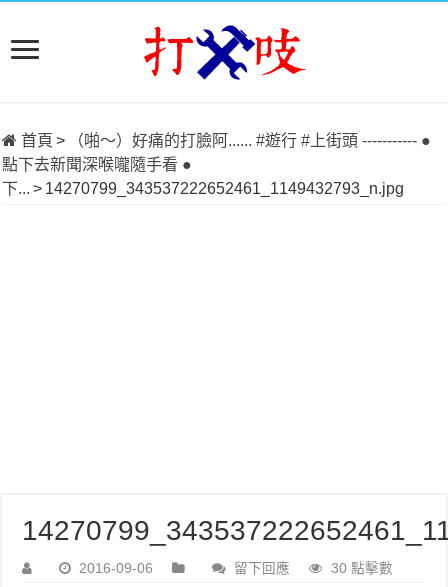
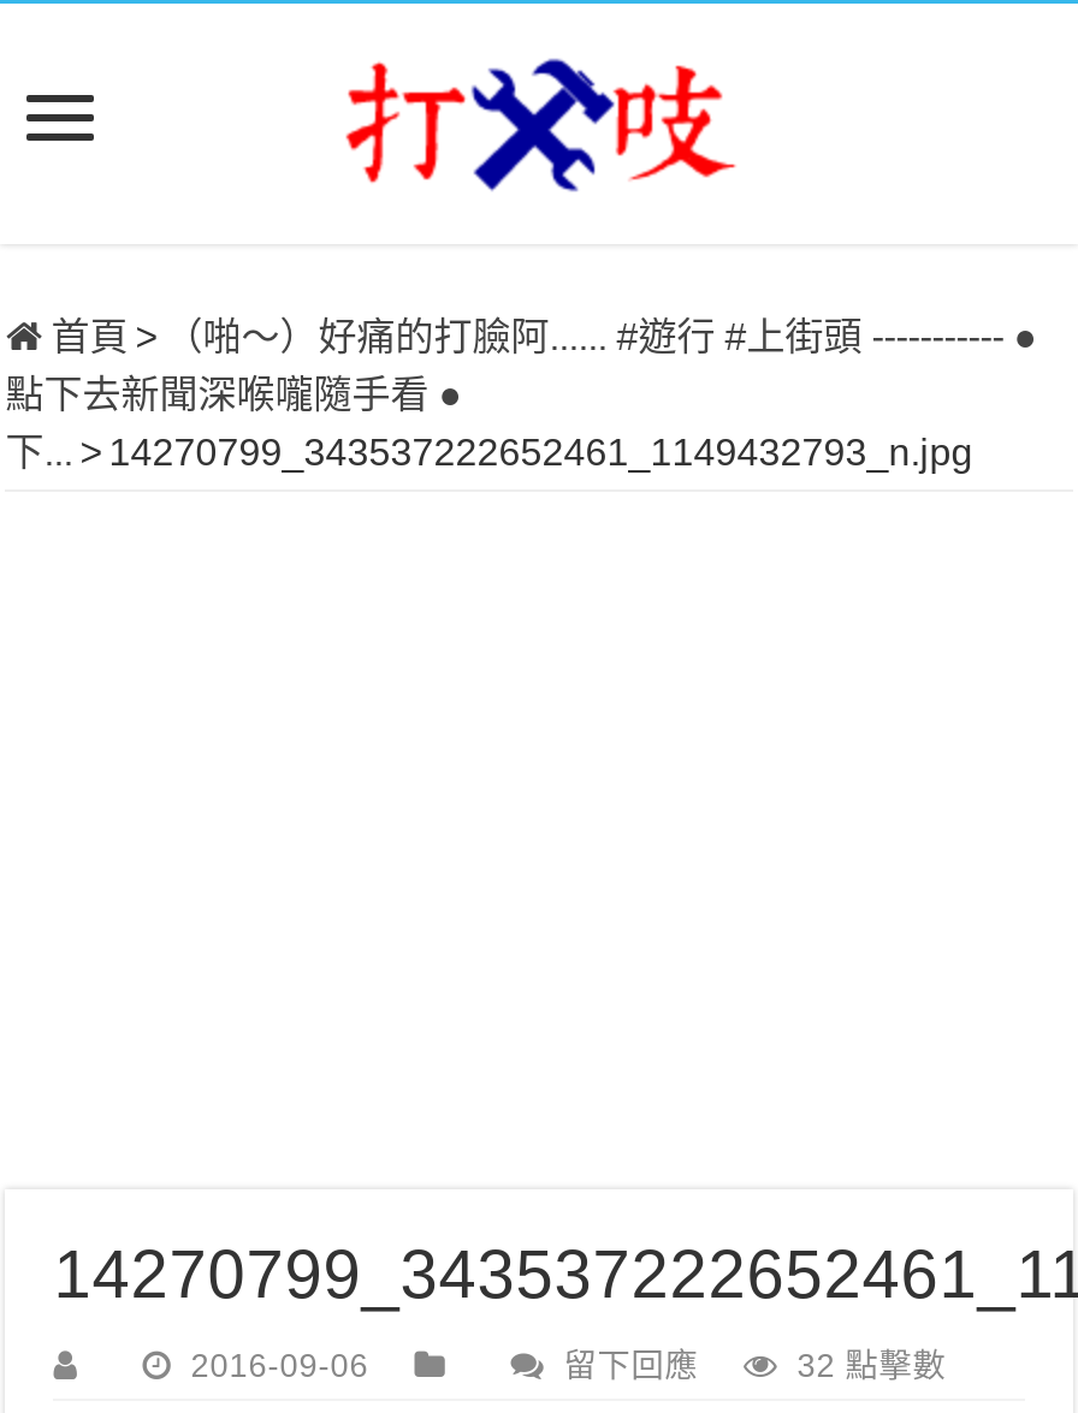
[331,561,393,576] 30 點擊數 -> [797,1348,946,1384] 32 點擊數

